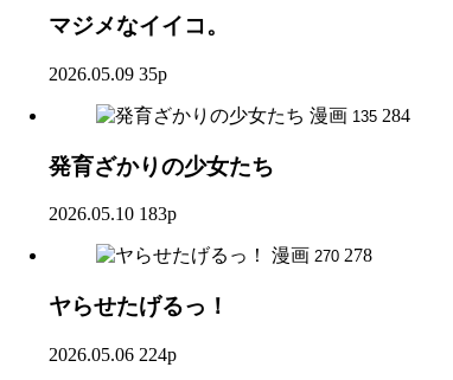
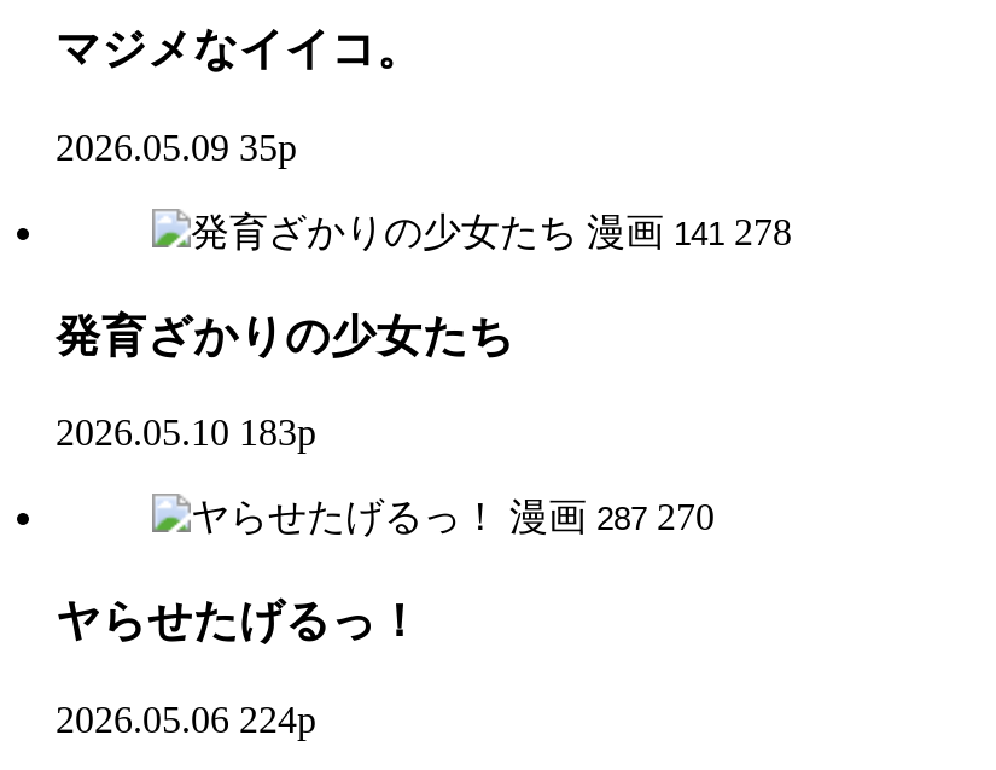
[310,105,410,125] 漫画 135 284 -> [587,211,792,252] 漫画 141 278
[272,245,372,265] 漫画 270 278 -> [509,497,715,538] 漫画 287 270

